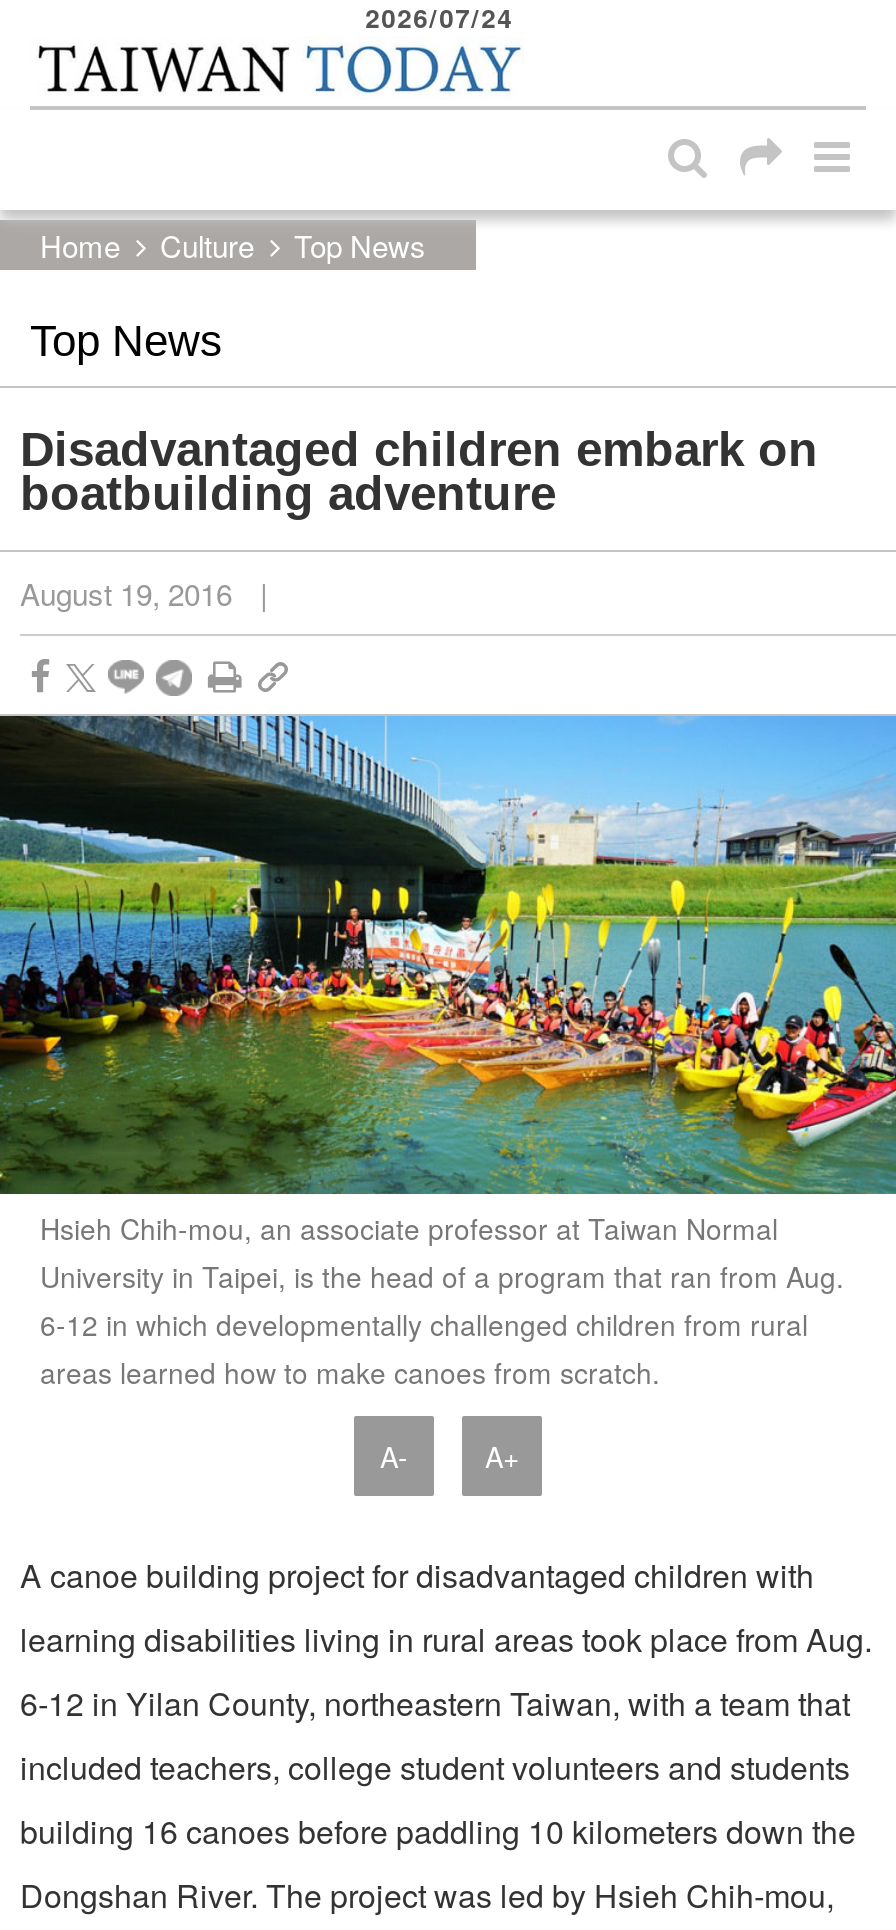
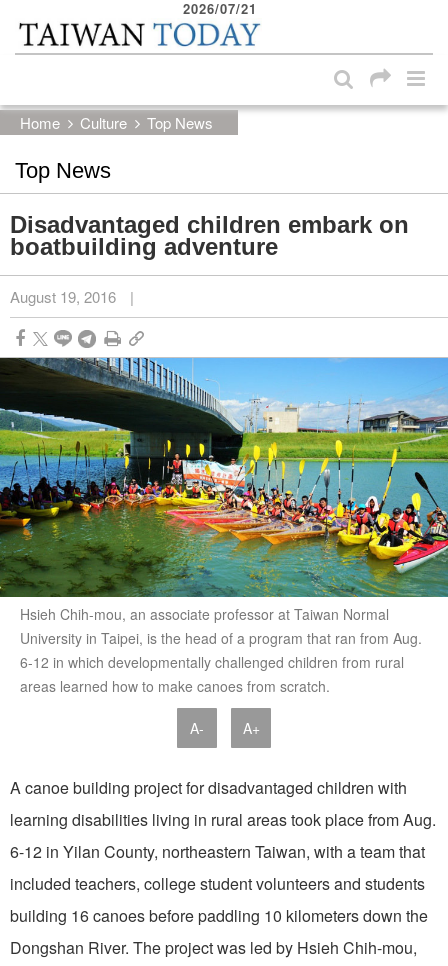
[365,0,513,36] 2026/07/24 -> [183,0,257,18] 2026/07/21

